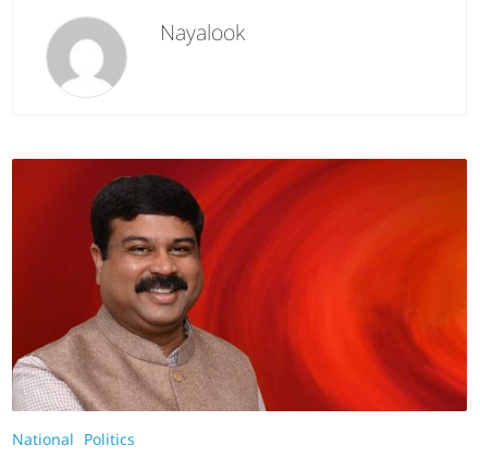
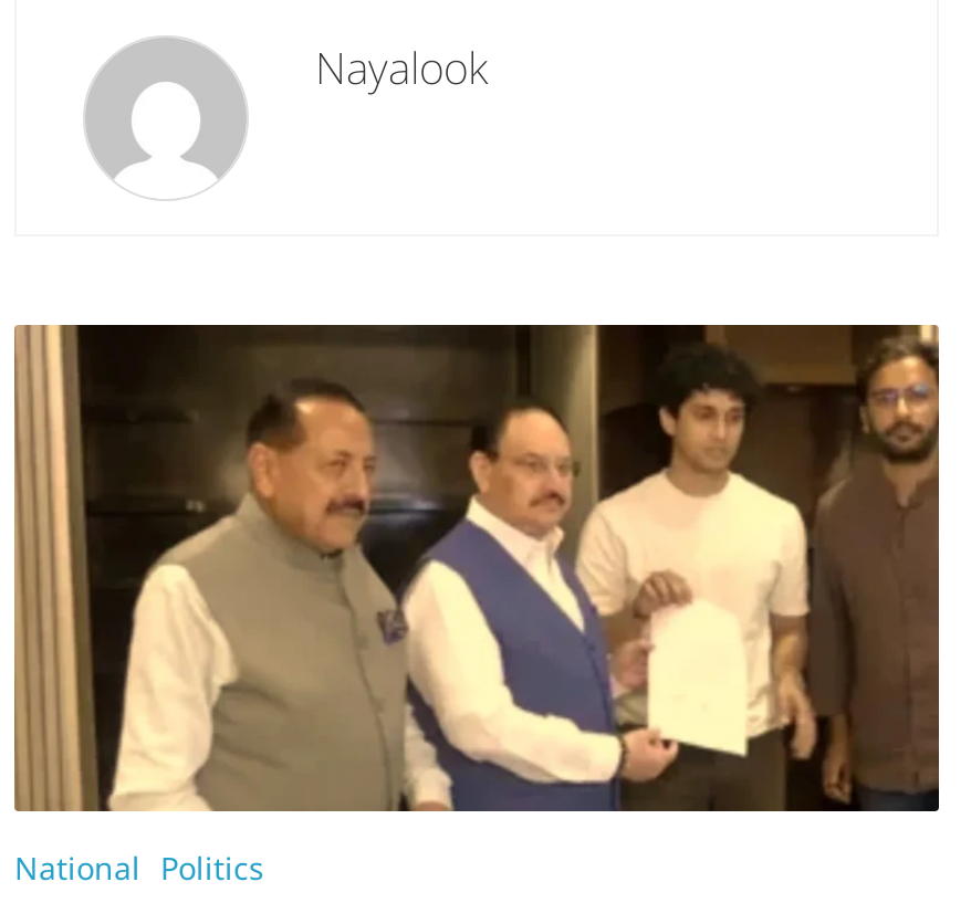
[11,158,468,412] [image] -> [12,323,941,813] [image]

